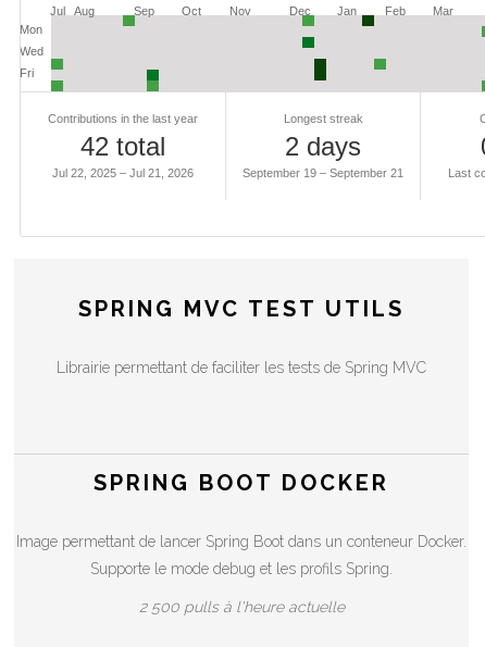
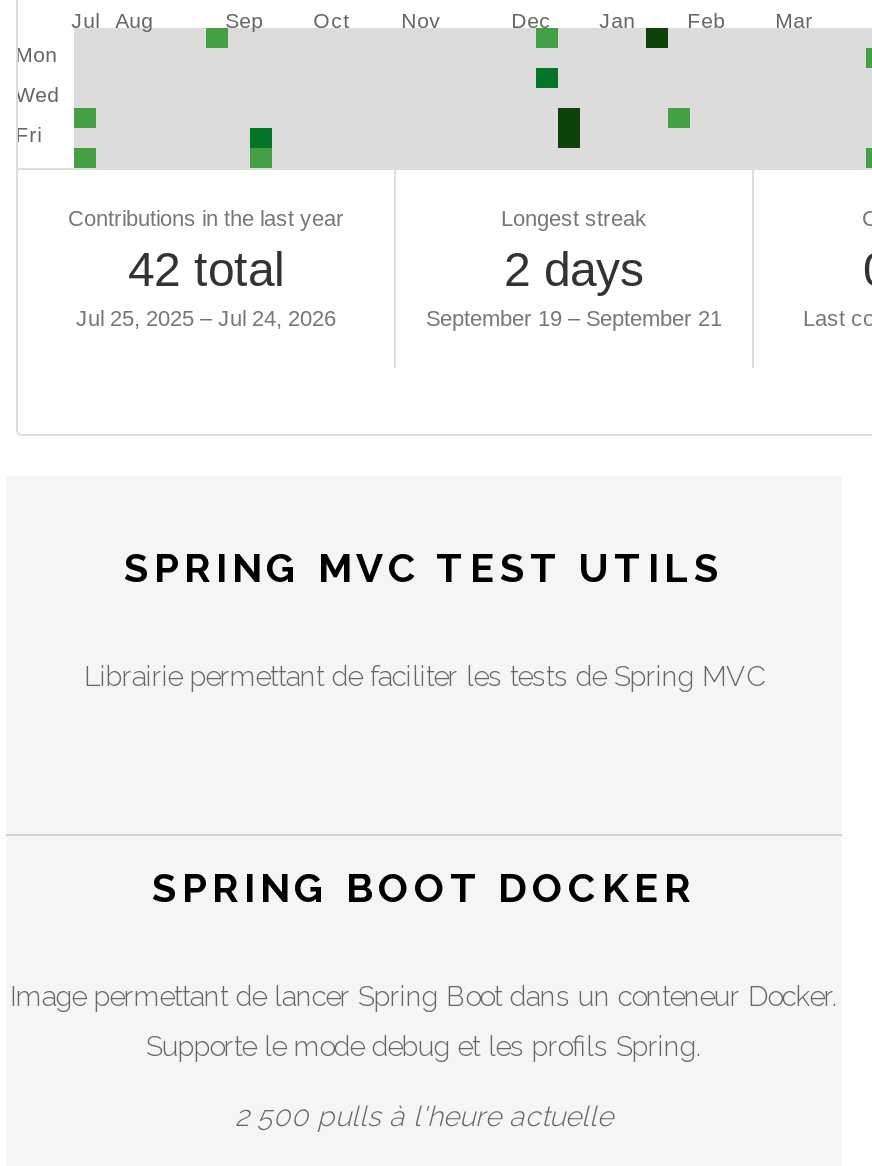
[52,166,194,179] Jul 22, 2025 – Jul 21, 2026 -> [76,306,336,330] Jul 25, 2025 – Jul 24, 2026

